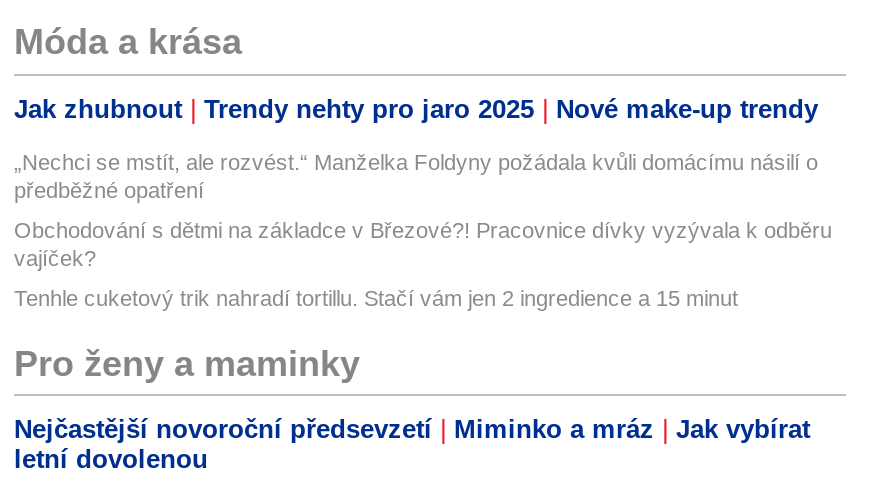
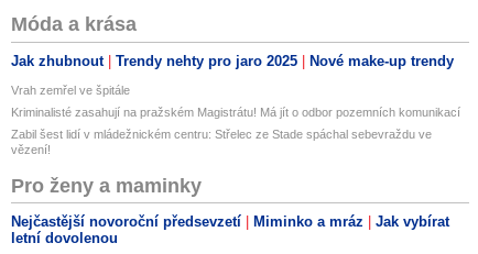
[14,150,818,202] „Nechci se mstít, ale rozvést.“ Manželka Foldyny požádala kvůli domácímu násilí o | předběžné opatření -> [11,83,130,97] Vrah zemřel ve špitále
[14,218,832,270] Obchodování s dětmi na základce v Březové?! Pracovnice dívky vyzývala k odběru | vajíček? -> [11,105,460,119] Kriminalisté zasahují na pražském Magistrátu! Má jít o odbor pozemních komunikací
[14,286,738,310] Tenhle cuketový trik nahradí tortillu. Stačí vám jen 2 ingredience a 15 minut -> [11,127,432,156] Zabil šest lidí v mládežnickém centru: Střelec ze Stade spáchal sebevraždu ve | vězení!

